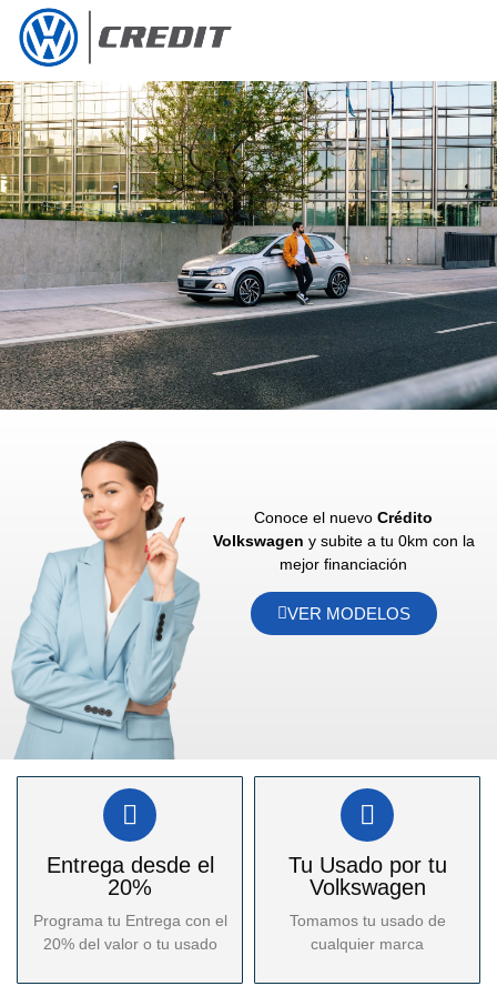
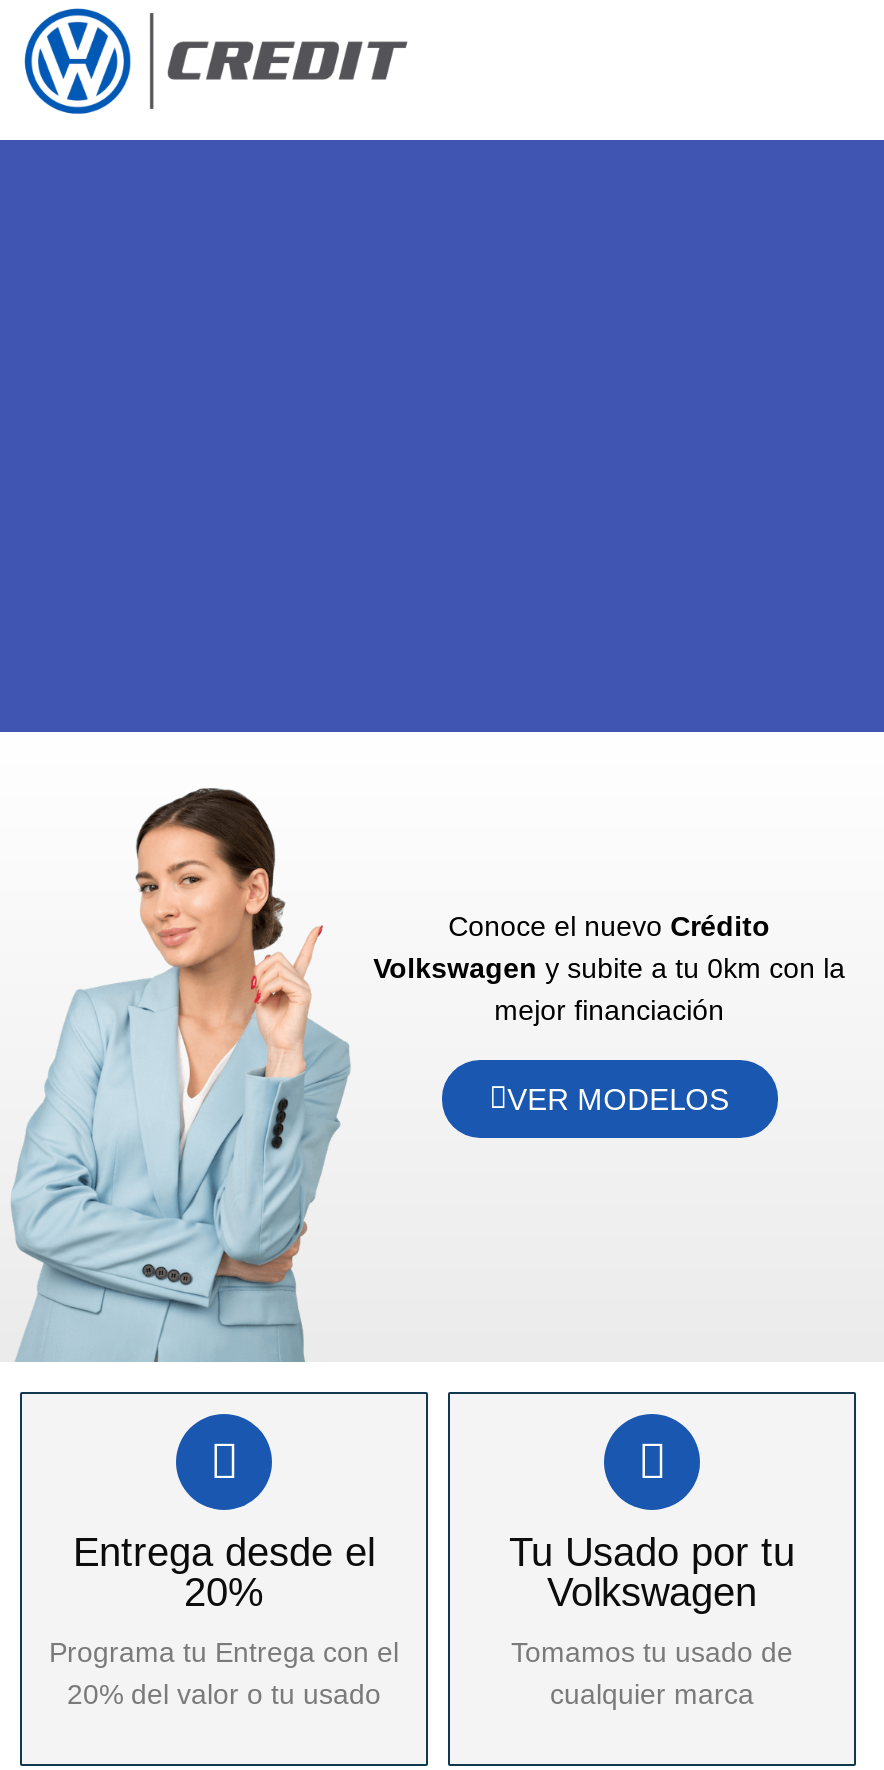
[3,80,494,411] [image] -> none

